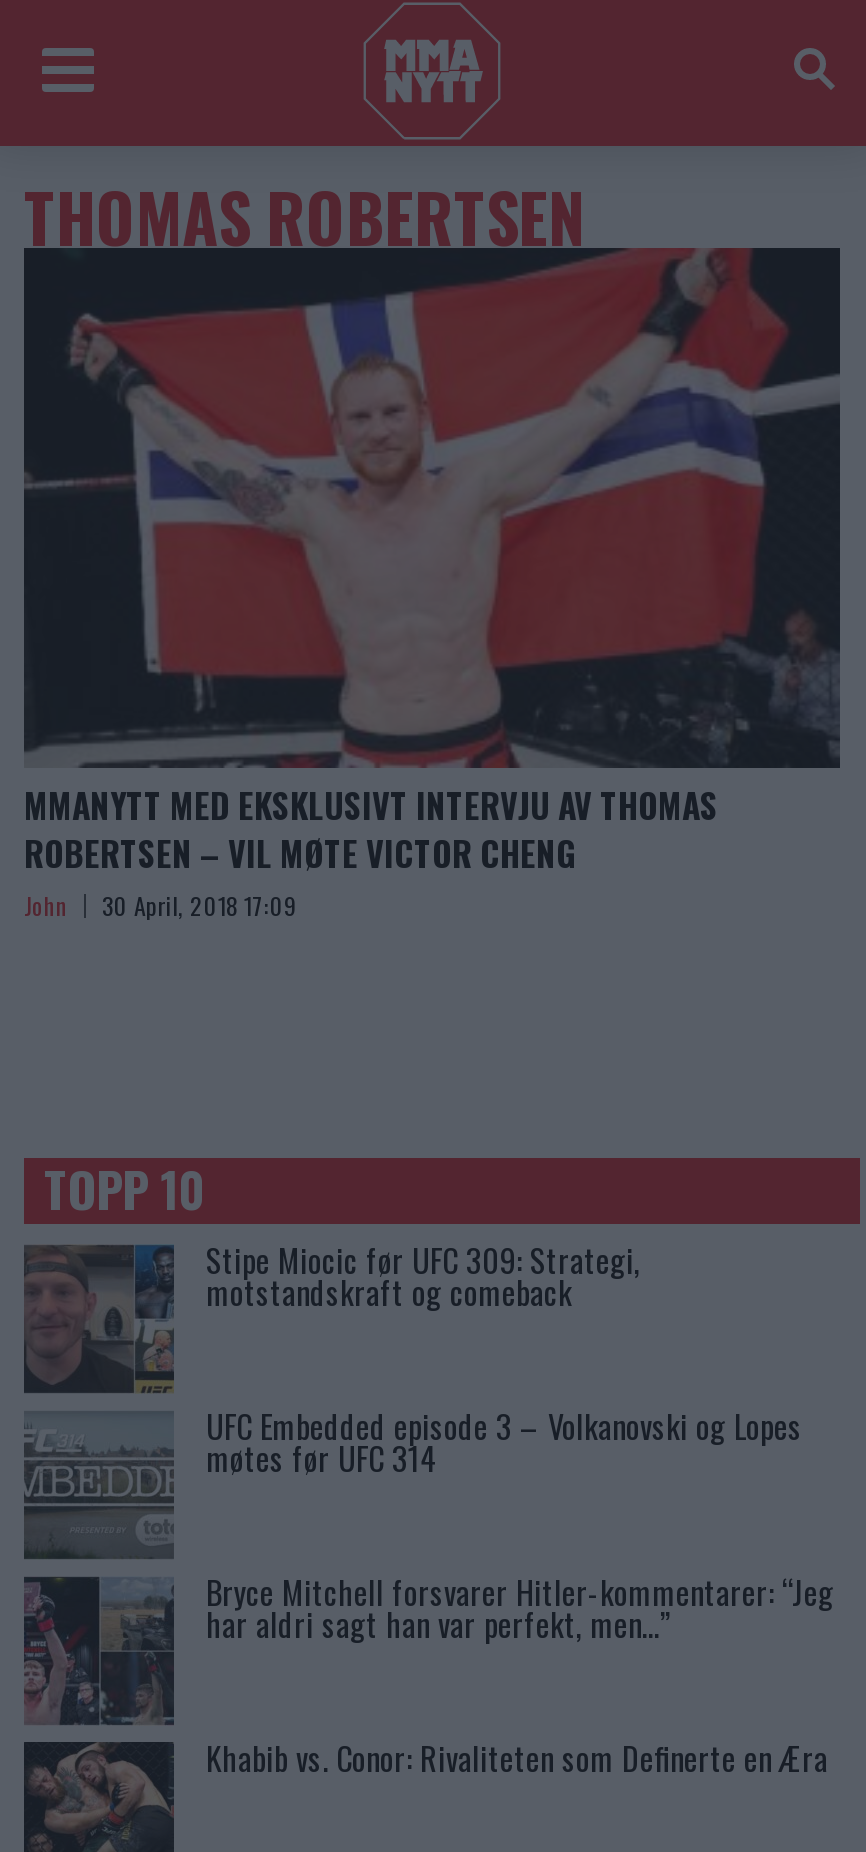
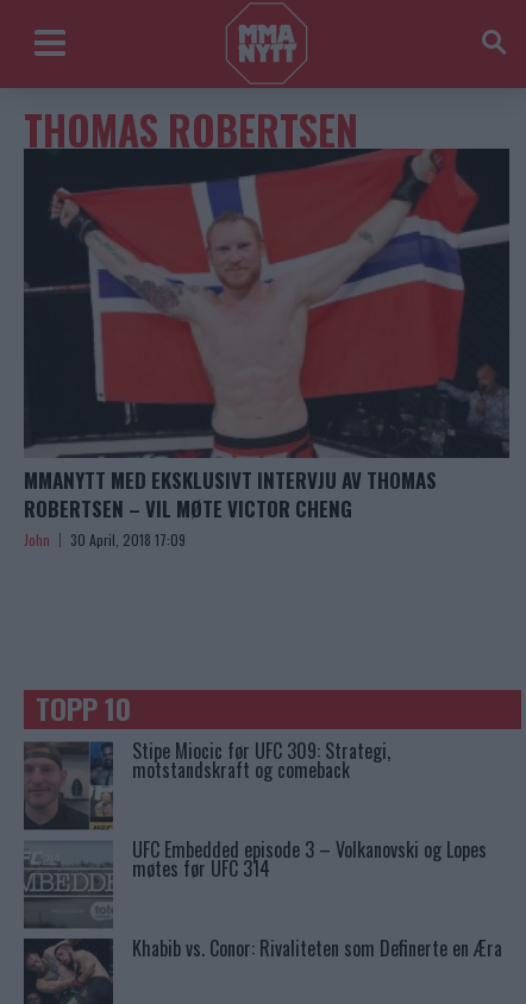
[24,1568,834,1724] [image] | Bryce Mitchell forsvarer Hitler-kommentarer: “Jeg | har aldri sagt han var perfekt, men…” -> none

